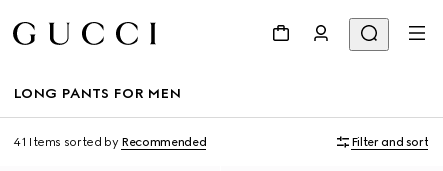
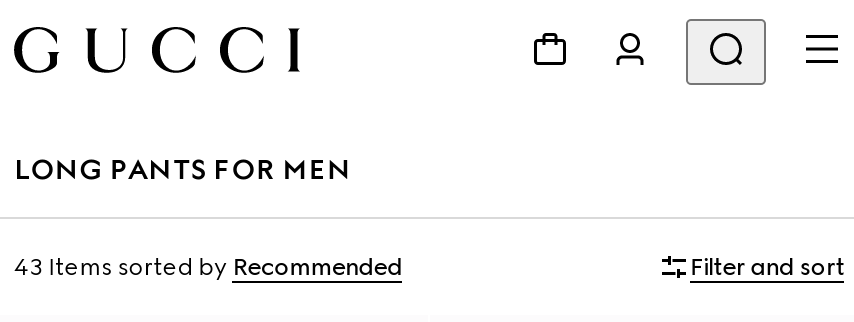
[13,135,206,149] 41 Items sorted by Recommended -> [14,253,402,281] 43 Items sorted by Recommended

